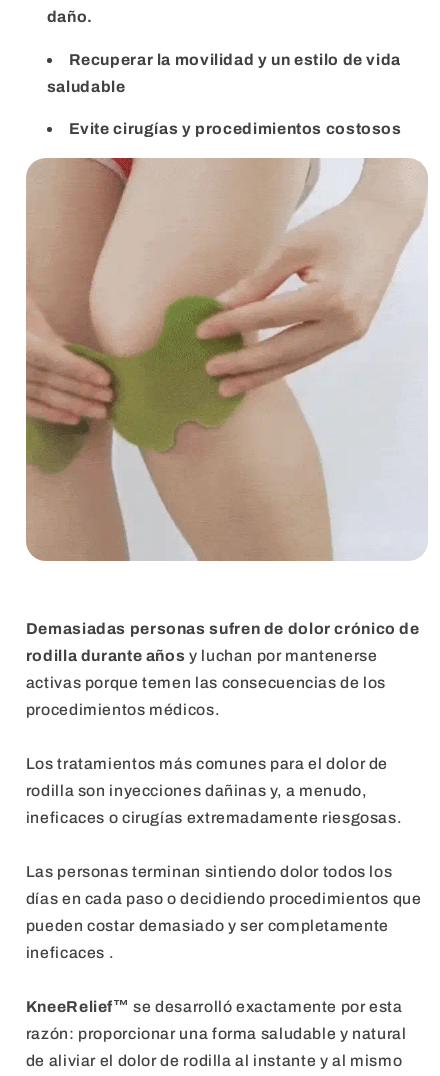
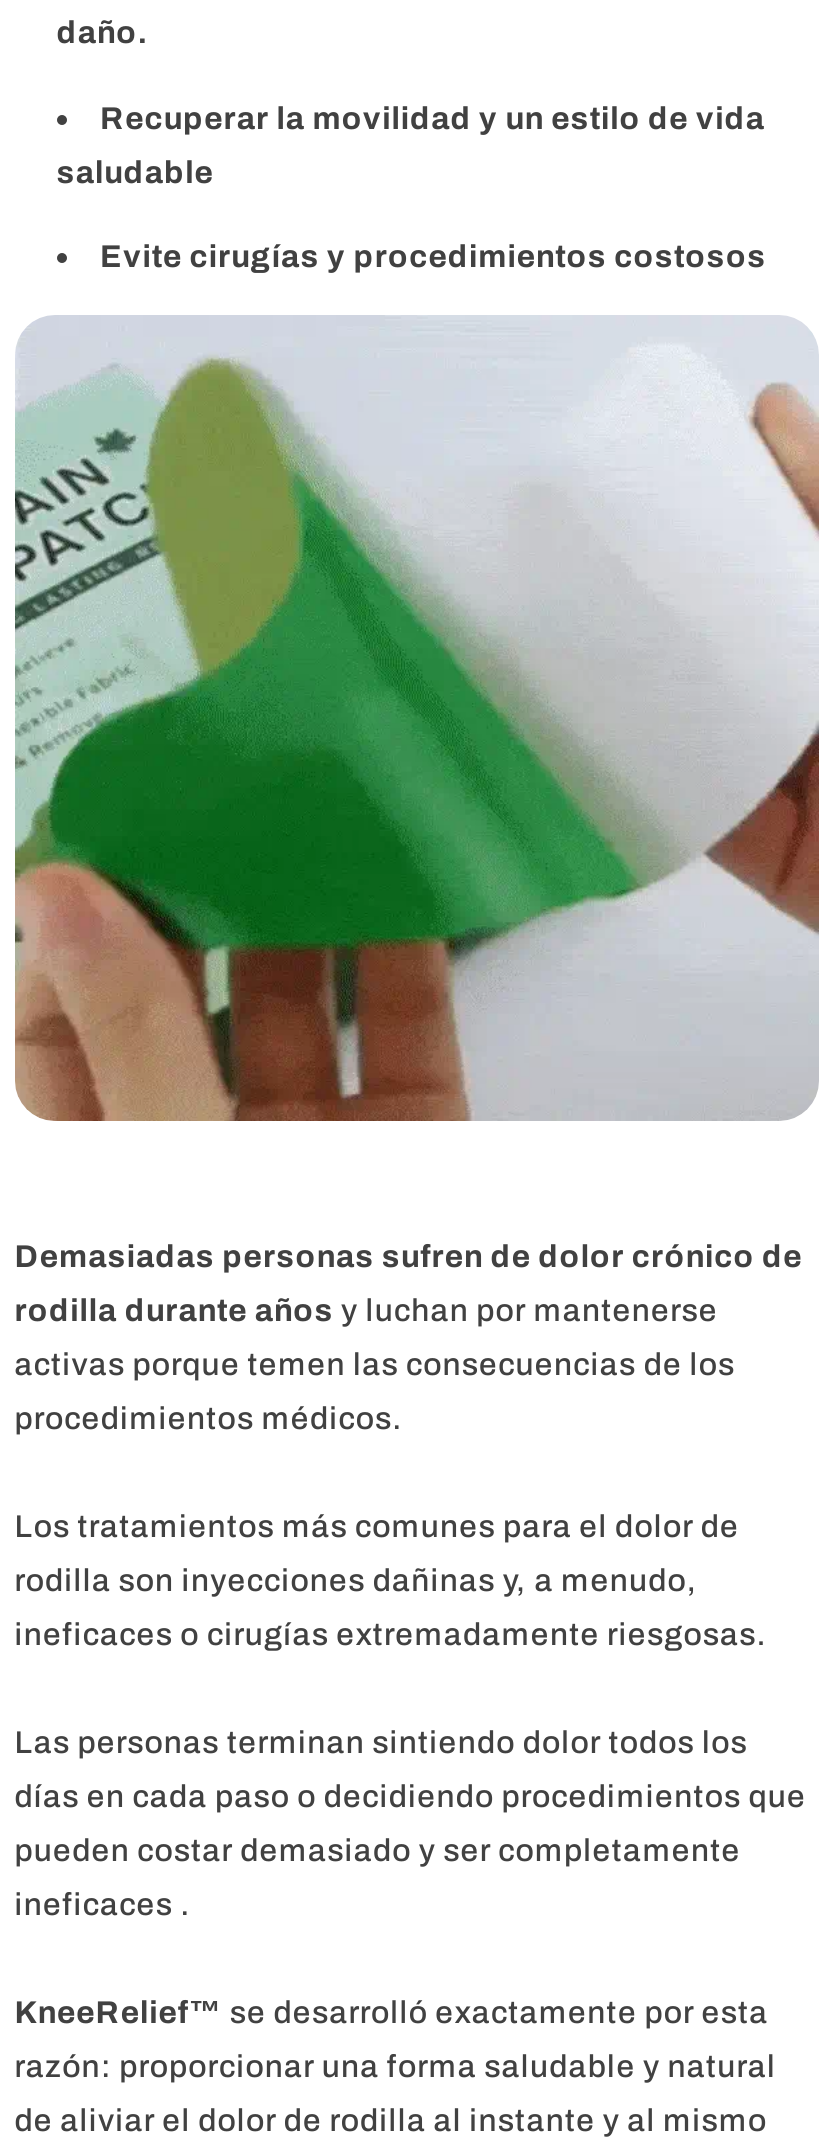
[25,157,428,562] [image] -> [13,315,821,1123] [image]

